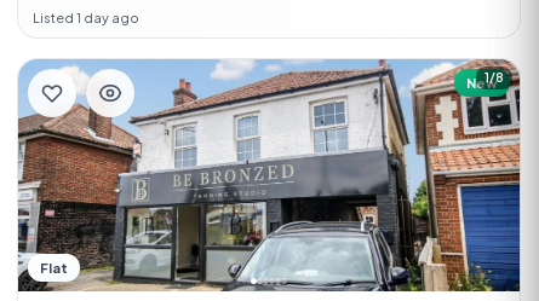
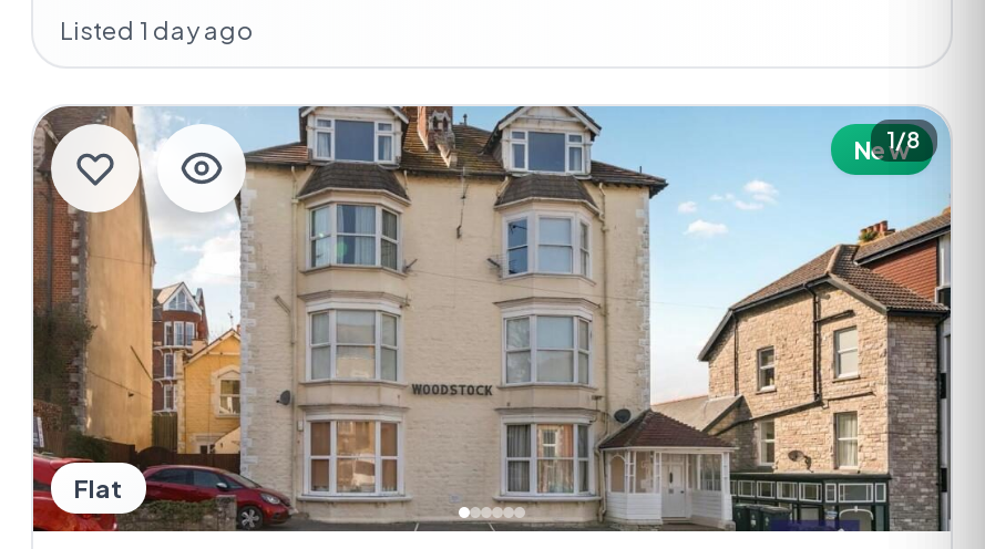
[17,58,521,293] [image] -> [31,104,953,534] [image]

